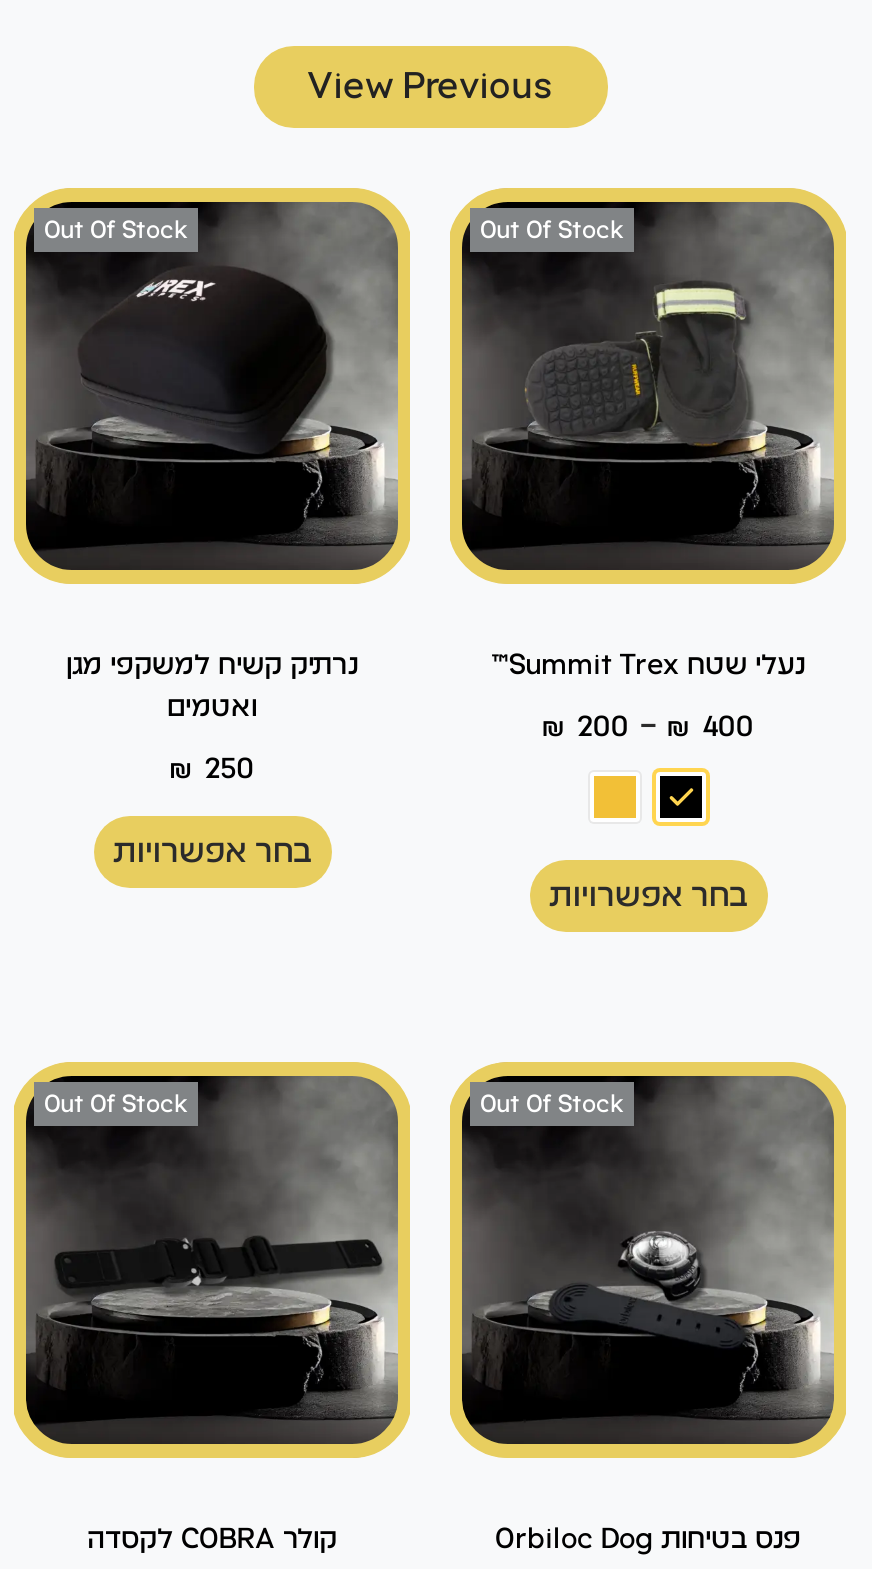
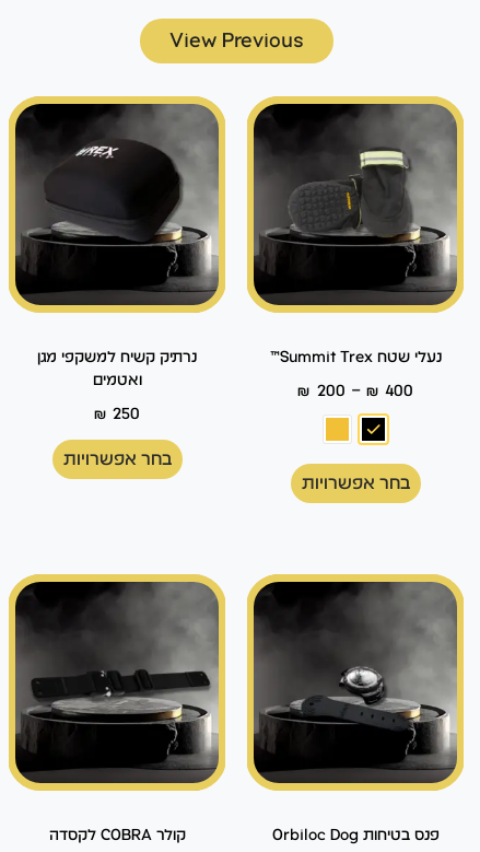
[44,213,188,243] Out Of Stock -> none
[480,213,624,243] Out Of Stock -> none
[44,1087,188,1117] Out Of Stock -> none
[480,1087,624,1117] Out Of Stock -> none

